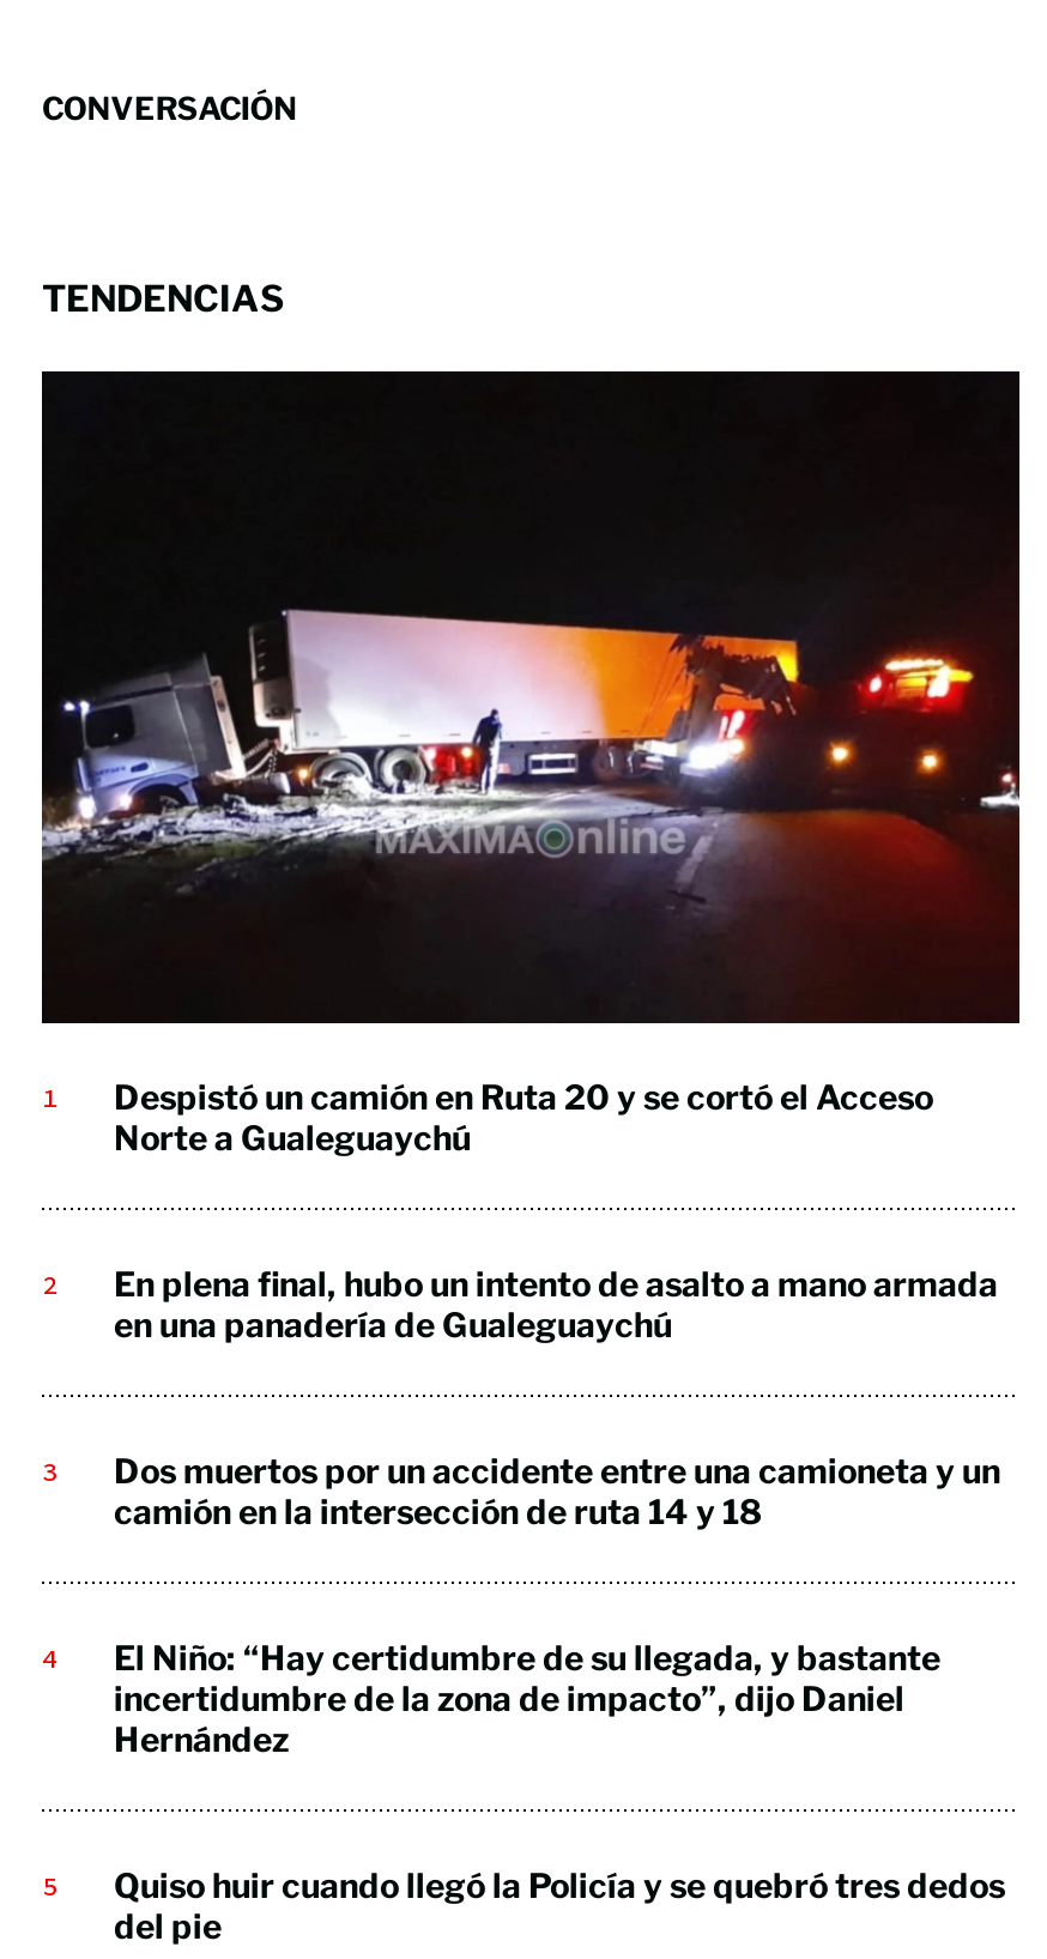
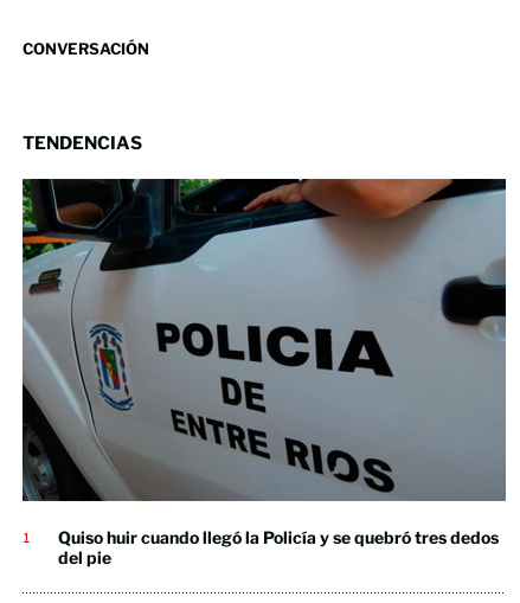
[40,369,1022,1026] [image] -> [21,178,507,501] [image]
[114,1075,933,1156] Despistó un camión en Ruta 20 y se cortó el Acceso | Norte a Gualeguaychú -> none
[114,1262,998,1343] En plena final, hubo un intento de asalto a mano armada | en una panadería de Gualeguaychú -> none
[114,1449,1000,1530] Dos muertos por un accidente entre una camioneta y un | camión en la intersección de ruta 14 y 18 -> none
[114,1636,940,1758] El Niño: “Hay certidumbre de su llegada, y bastante | incertidumbre de la zona de impacto”, dijo Daniel | Hernández -> none

